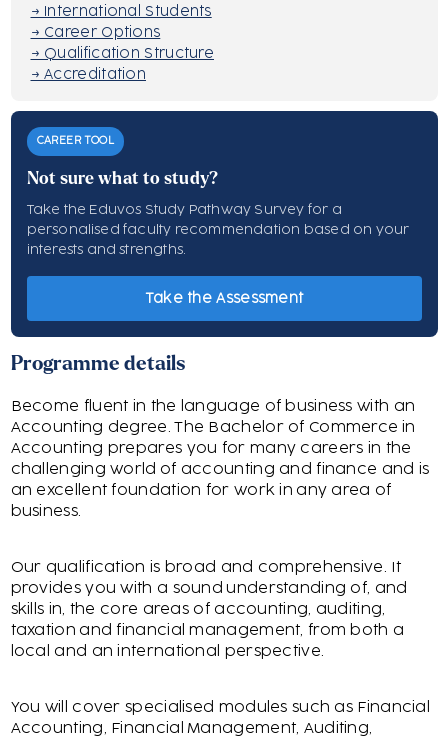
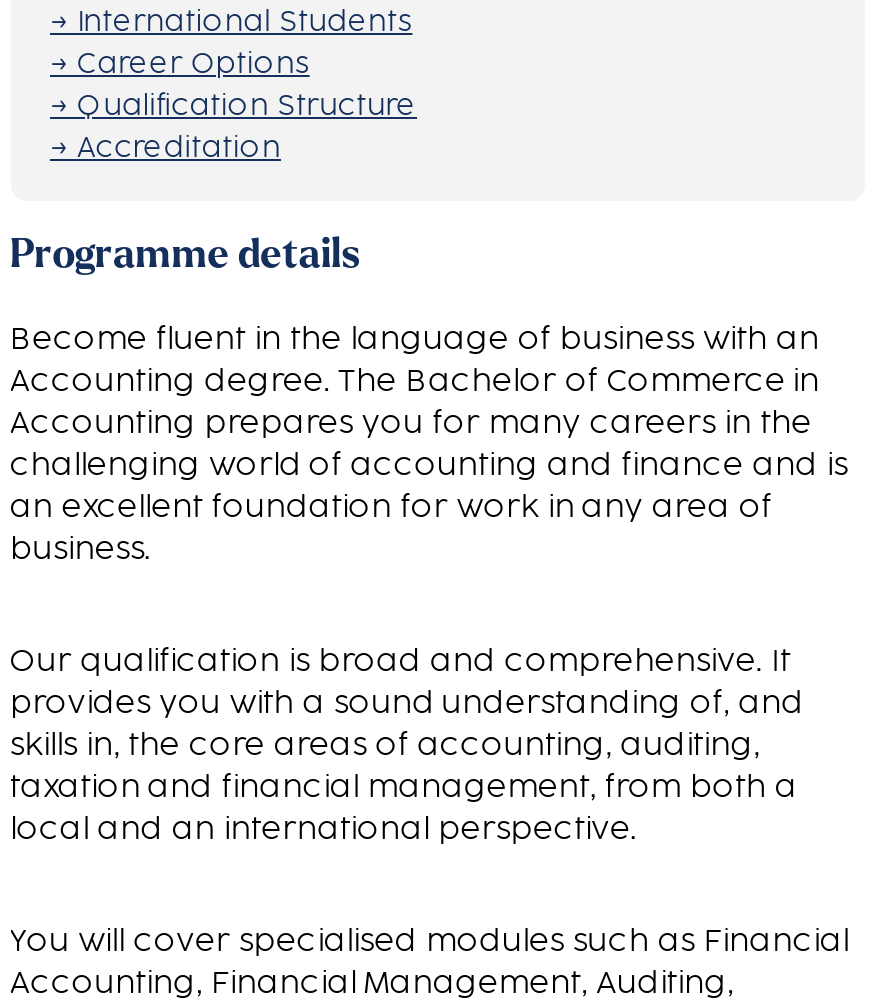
[10,110,439,338] [image] | CAREER TOOL | Not sure what to study? | Take the Eduvos Study Pathway Survey for a | personalised faculty recommendation based on your | interests and strengths. -> none
[145,292,303,305] Take the Assessment -> none

